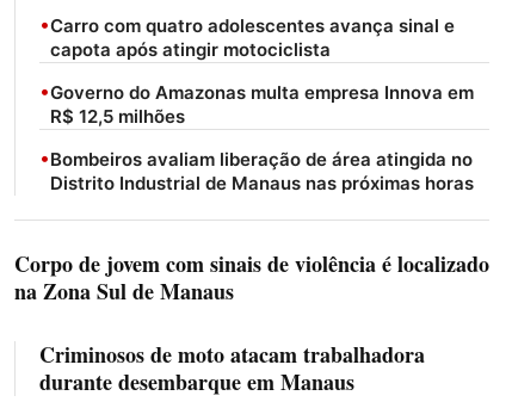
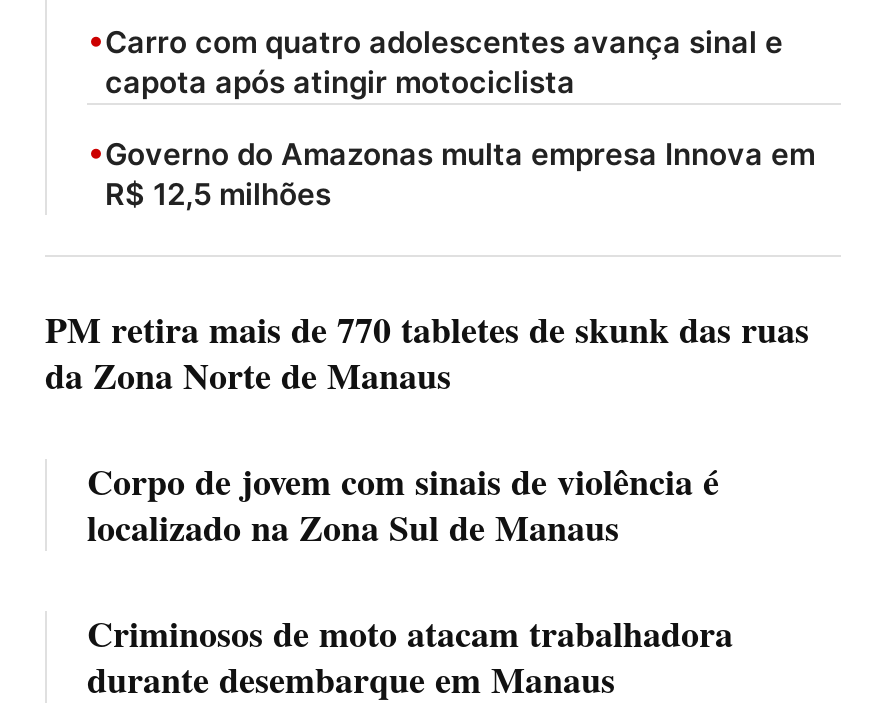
[39,145,474,194] •Bombeiros avaliam liberação de área atingida no | Distrito Industrial de Manaus nas próximas horas -> [45,303,809,401] PM retira mais de 770 tabletes de skunk das ruas | da Zona Norte de Manaus

